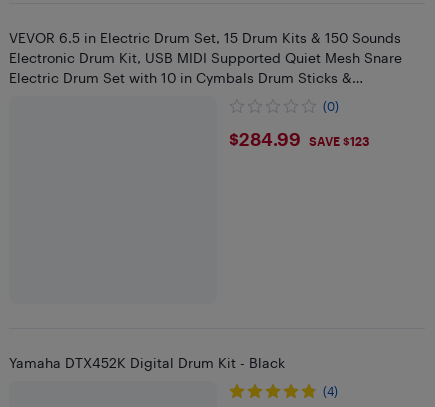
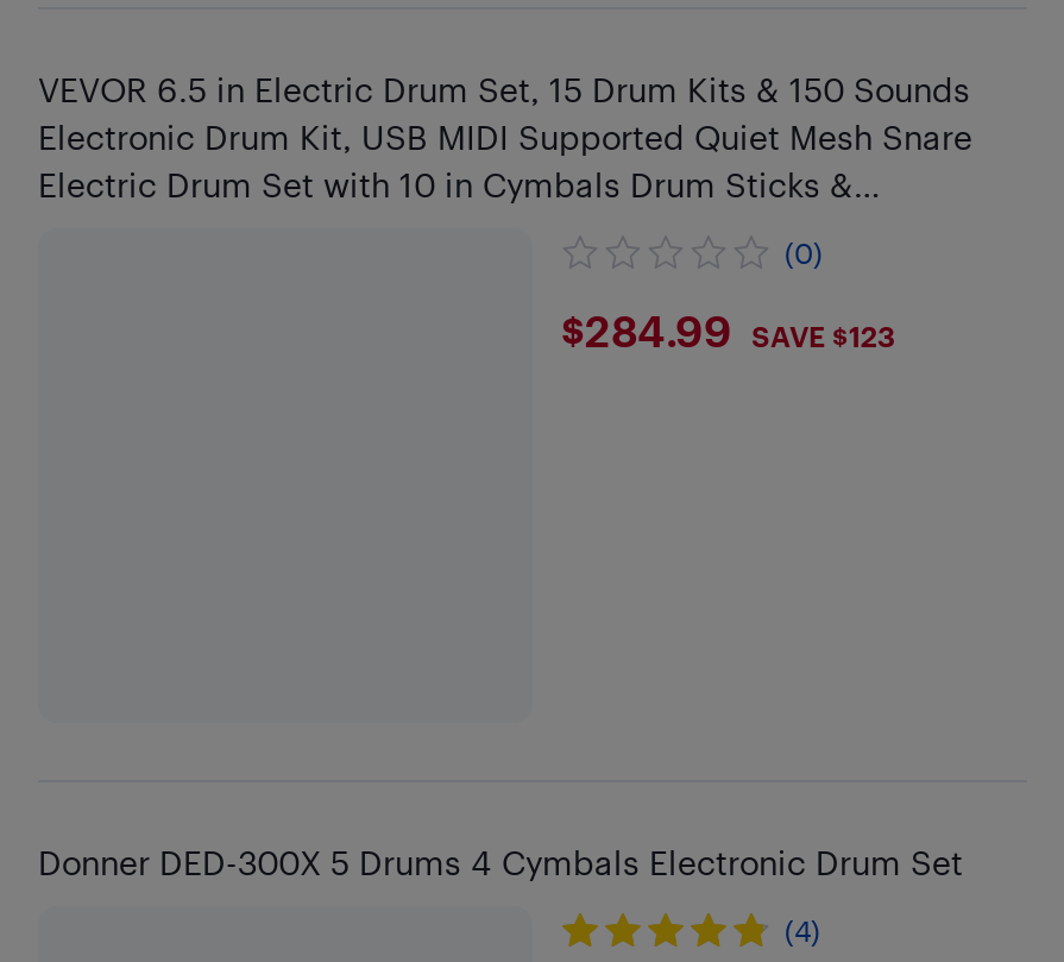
[9,354,285,371] Yamaha DTX452K Digital Drum Kit - Black -> [38,842,963,882] Donner DED-300X 5 Drums 4 Cymbals Electronic Drum Set

